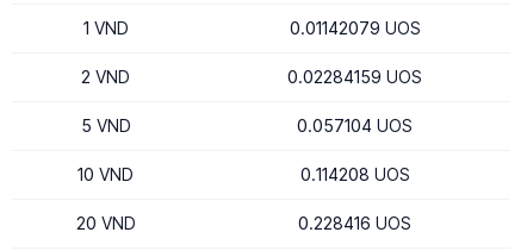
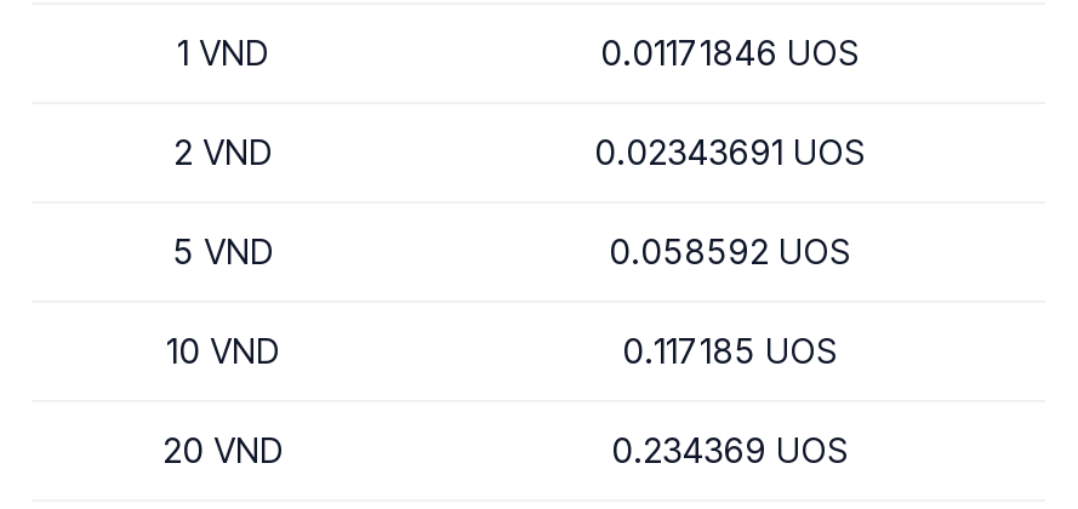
[289,18,420,38] 0.01142079 UOS -> [600,32,860,73] 0.01171846 UOS
[287,67,422,87] 0.02284159 UOS -> [594,131,866,172] 0.02343691 UOS
[297,115,413,136] 0.057104 UOS -> [609,230,851,271] 0.058592 UOS
[300,164,410,184] 0.114208 UOS -> [622,330,838,371] 0.117185 UOS
[298,213,411,233] 0.228416 UOS -> [611,429,849,470] 0.234369 UOS

